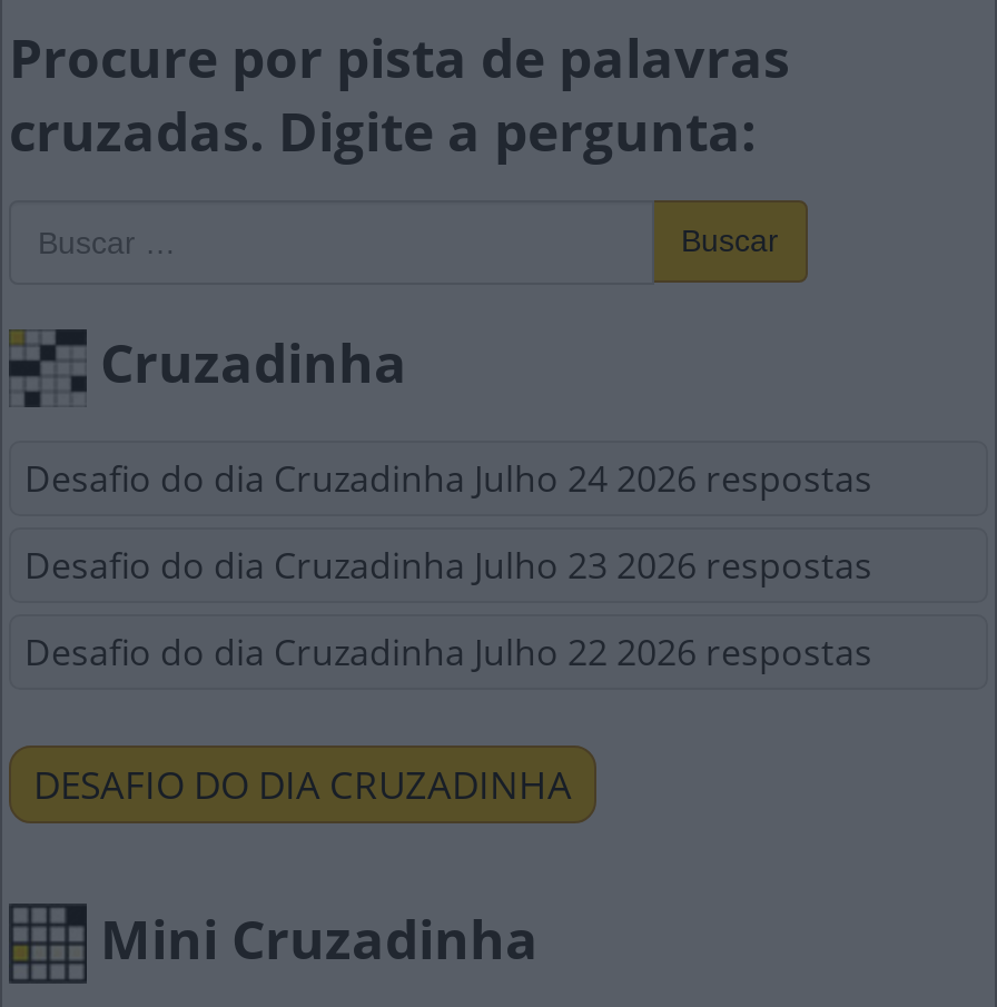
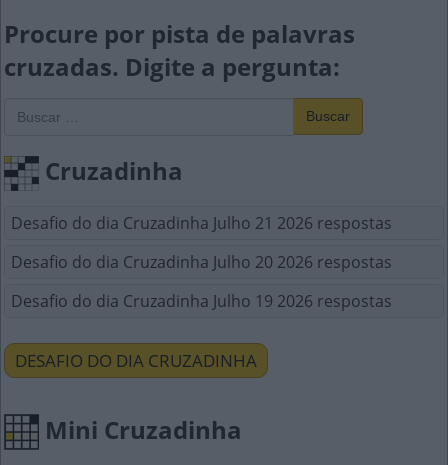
[24,454,872,503] Desafio do dia Cruzadinha Julho 24 2026 respostas -> [11,212,392,234] Desafio do dia Cruzadinha Julho 21 2026 respostas
[24,541,872,590] Desafio do dia Cruzadinha Julho 23 2026 respostas -> [11,251,392,273] Desafio do dia Cruzadinha Julho 20 2026 respostas
[24,628,872,677] Desafio do dia Cruzadinha Julho 22 2026 respostas -> [11,290,392,312] Desafio do dia Cruzadinha Julho 19 2026 respostas

